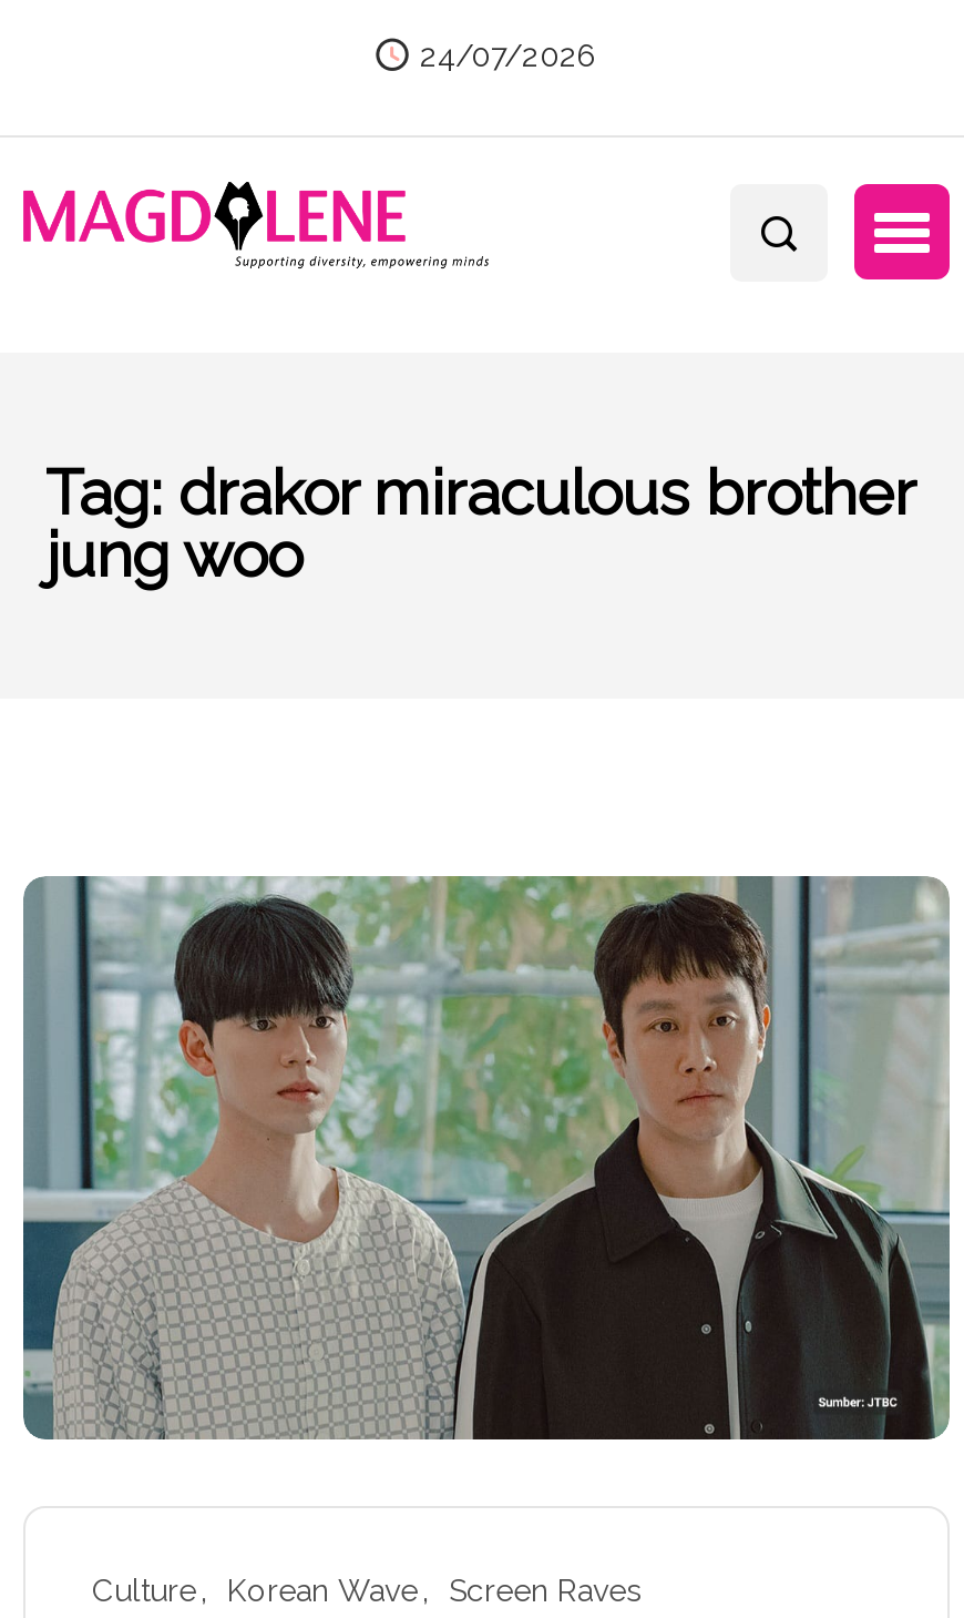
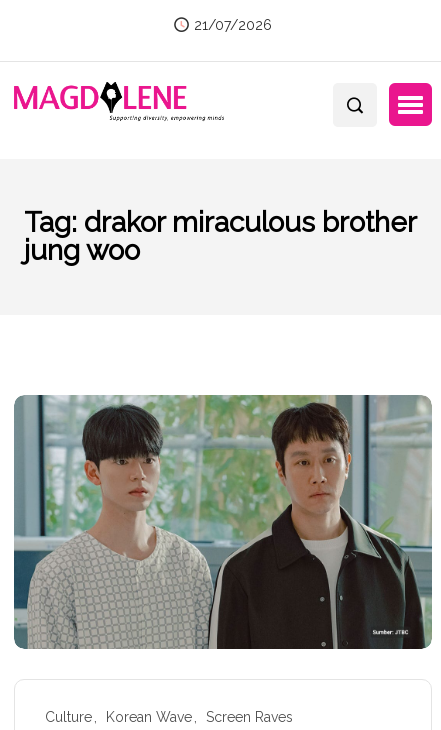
[420,38,597,73] 24/07/2026 -> [194,17,272,33] 21/07/2026

